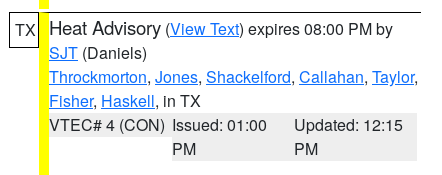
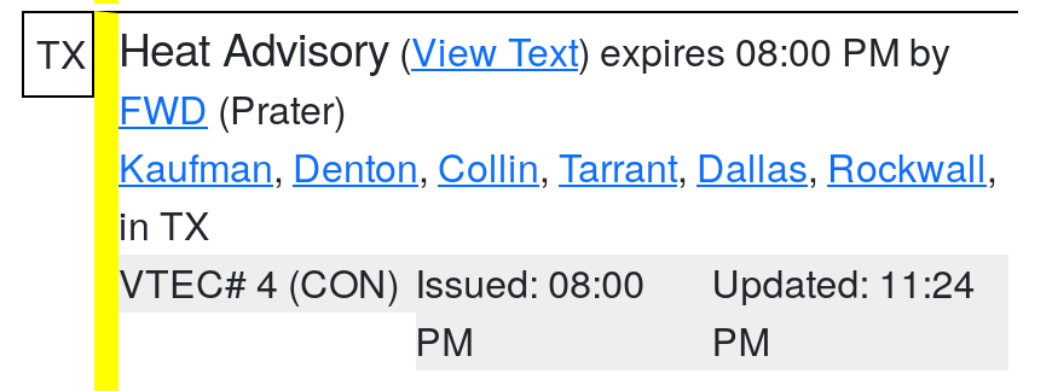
[49,41,418,136] SJT (Daniels) | Throckmorton, Jones, Shackelford, Callahan, Taylor, | Fisher, Haskell, in TX | VTEC# 4 (CON) Issued: 01:00 -> [119,81,996,310] FWD (Prater) | Kaufman, Denton, Collin, Tarrant, Dallas, Rockwall, | in TX | VTEC# 4 (CON) Issued: 08:00
[294,113,403,136] Updated: 12:15 -> [711,255,975,310] Updated: 11:24

